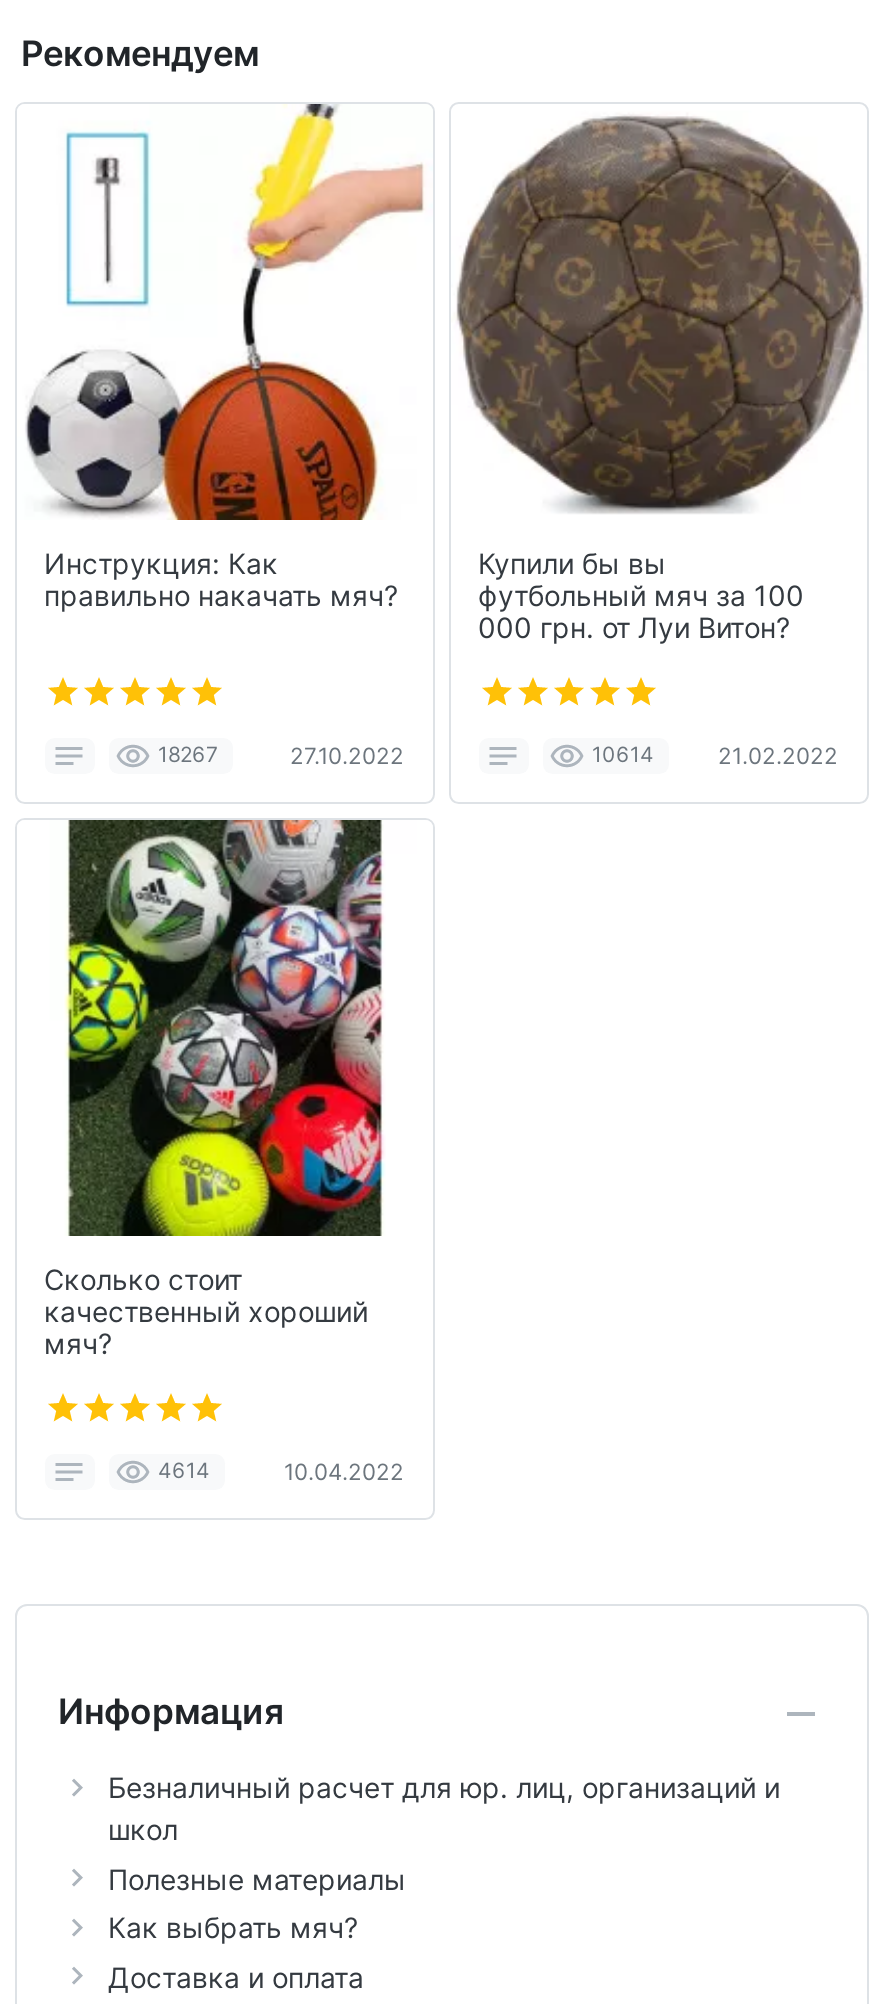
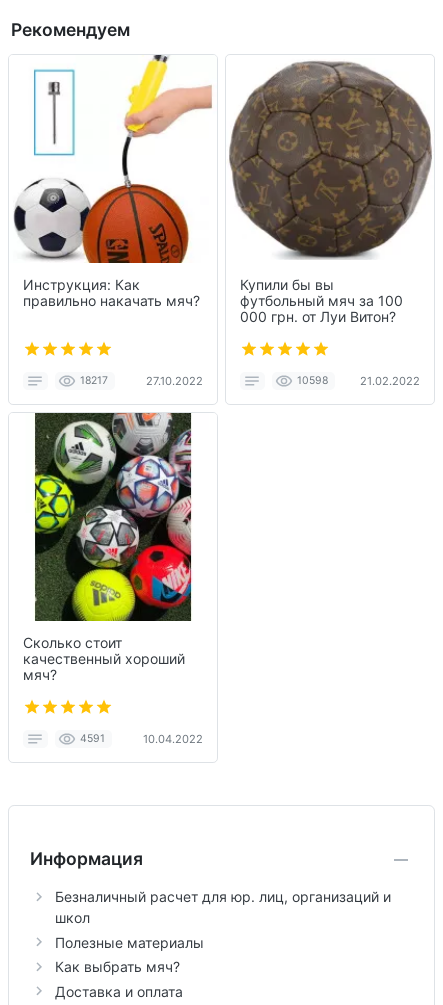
[158,743,218,769] 18267 -> [79,374,107,387] 18217
[592,743,654,769] 10614 -> [296,374,327,387] 10598
[158,1459,210,1485] 4614 -> [79,732,104,745] 4591

